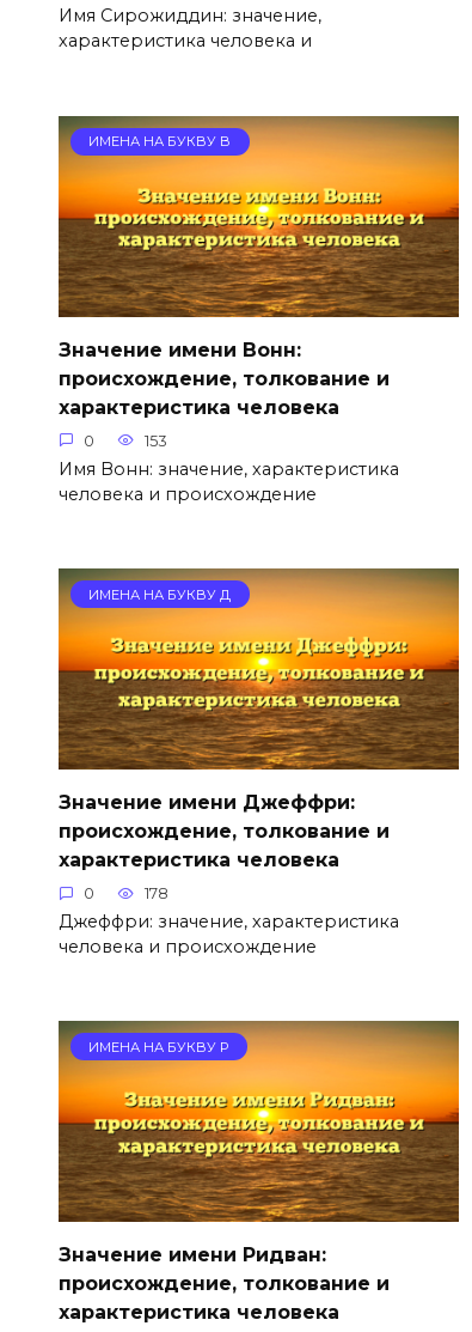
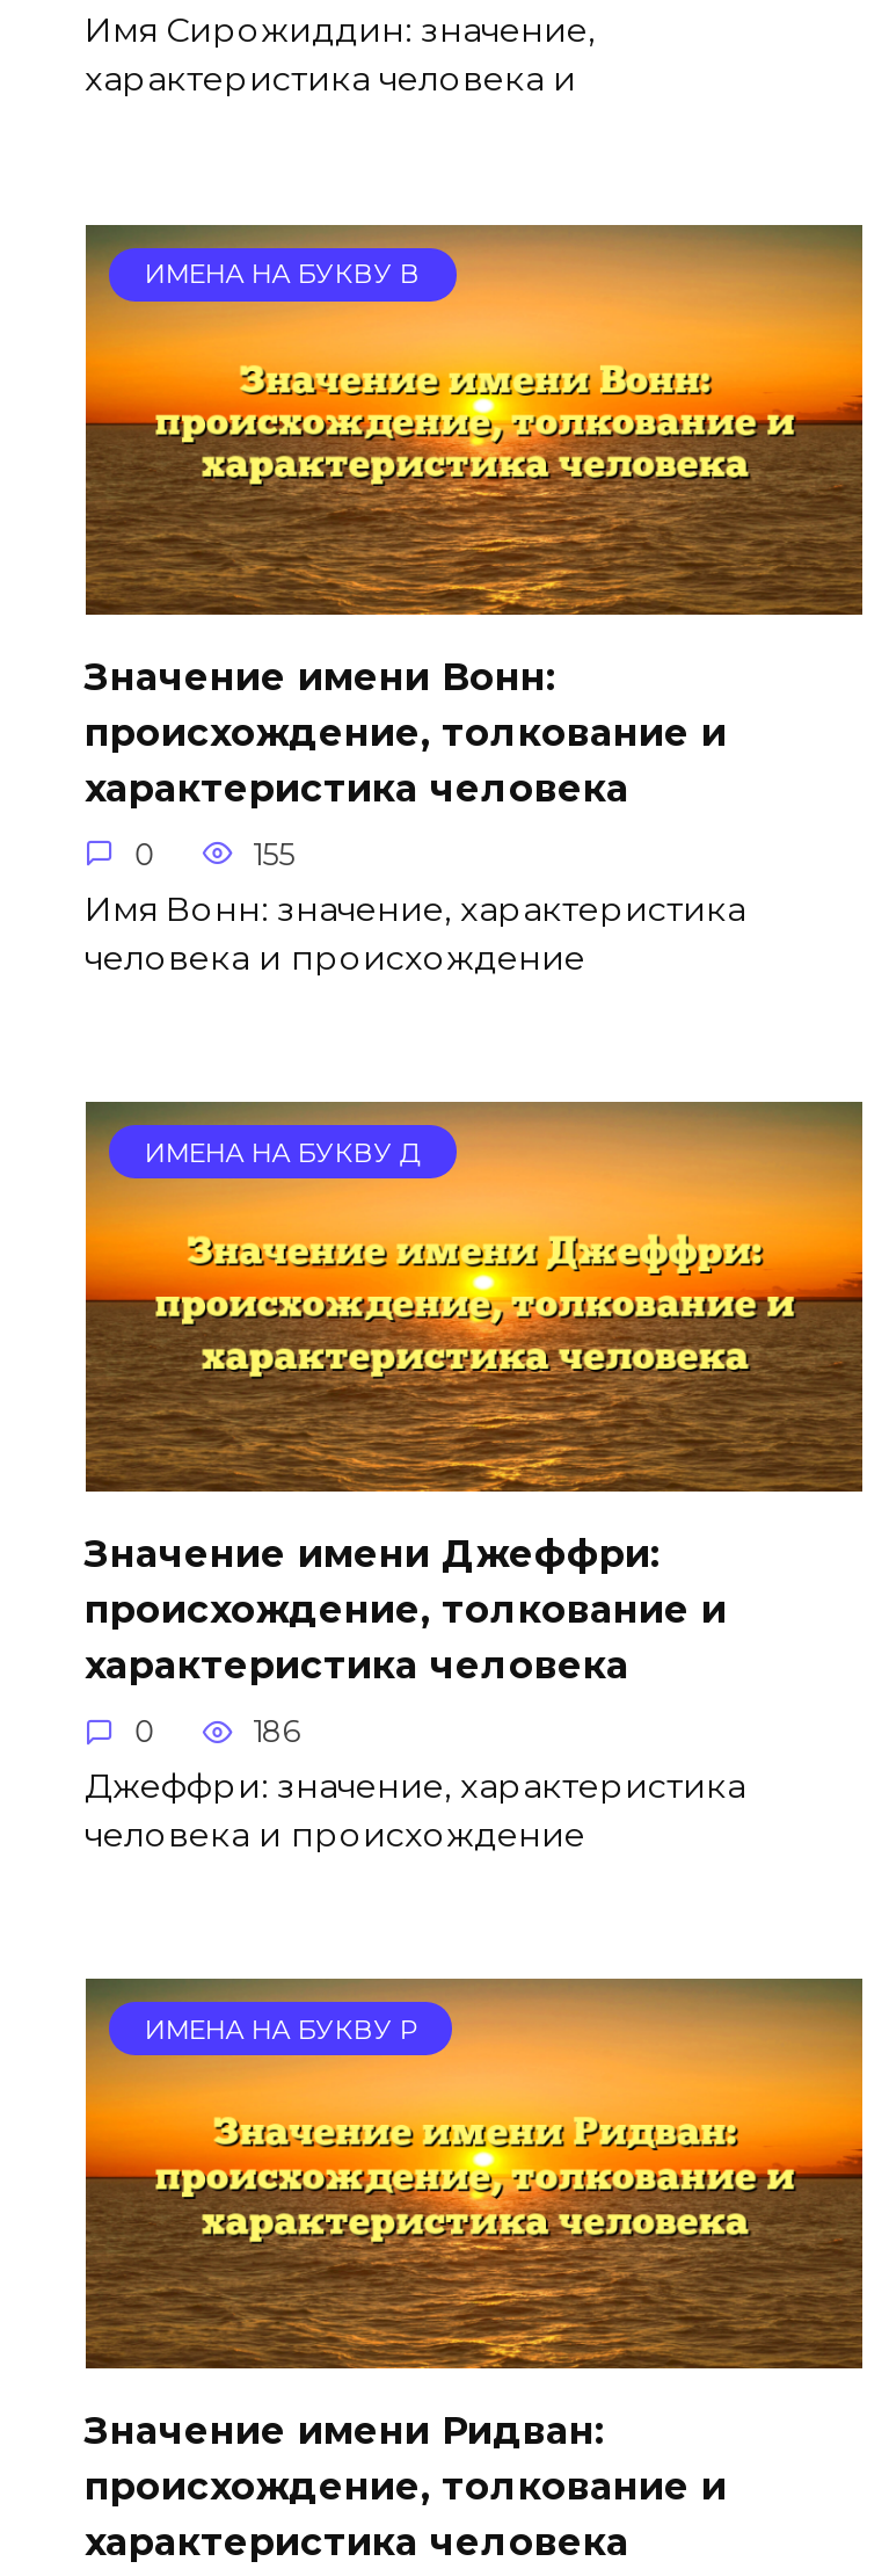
[145,432,167,450] 153 -> [253,837,294,872] 155
[145,885,168,902] 178 -> [253,1714,301,1749] 186

